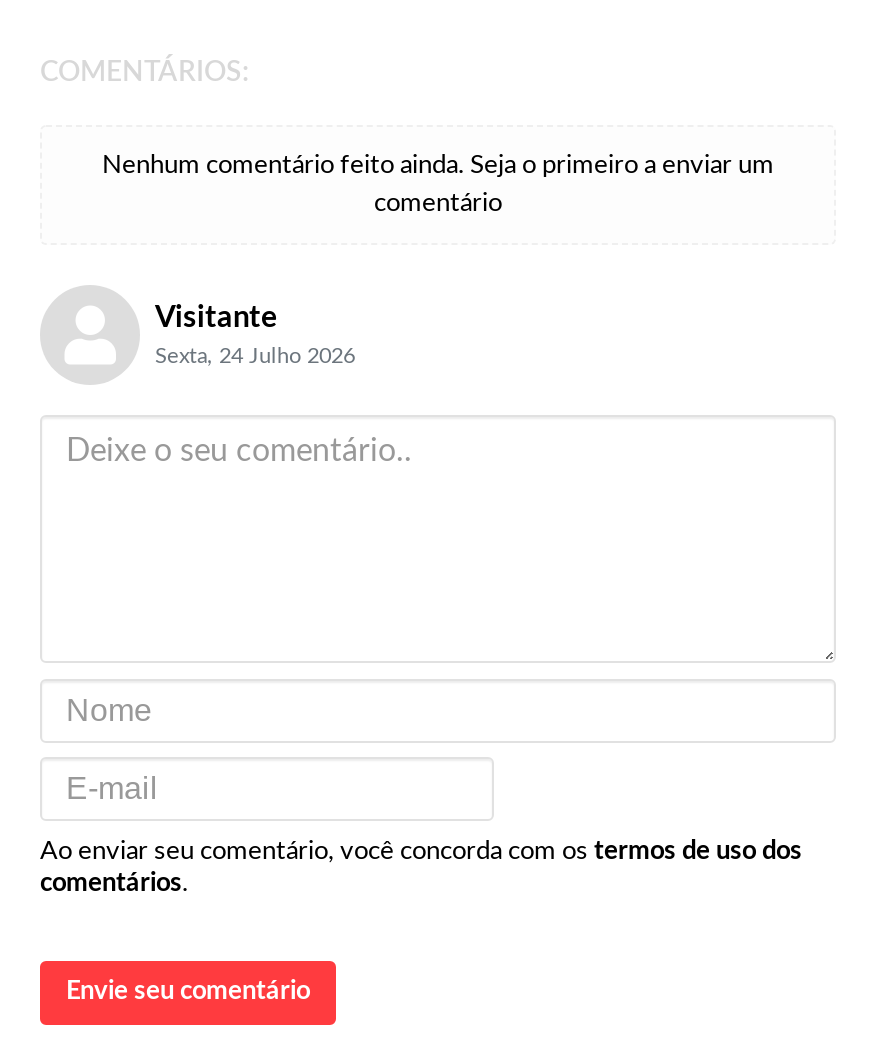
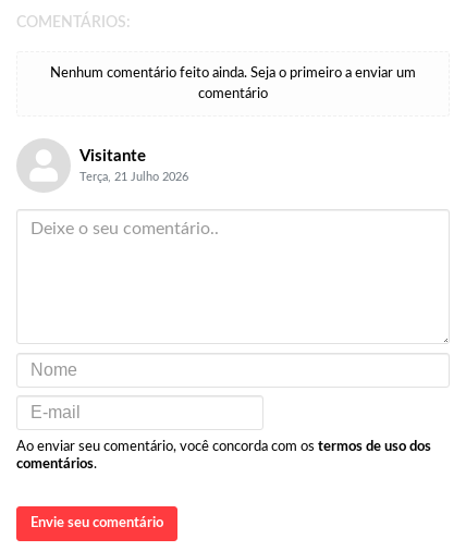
[155,345,355,367] Sexta, 24 Julho 2026 -> [79,171,188,183] Terça, 21 Julho 2026

